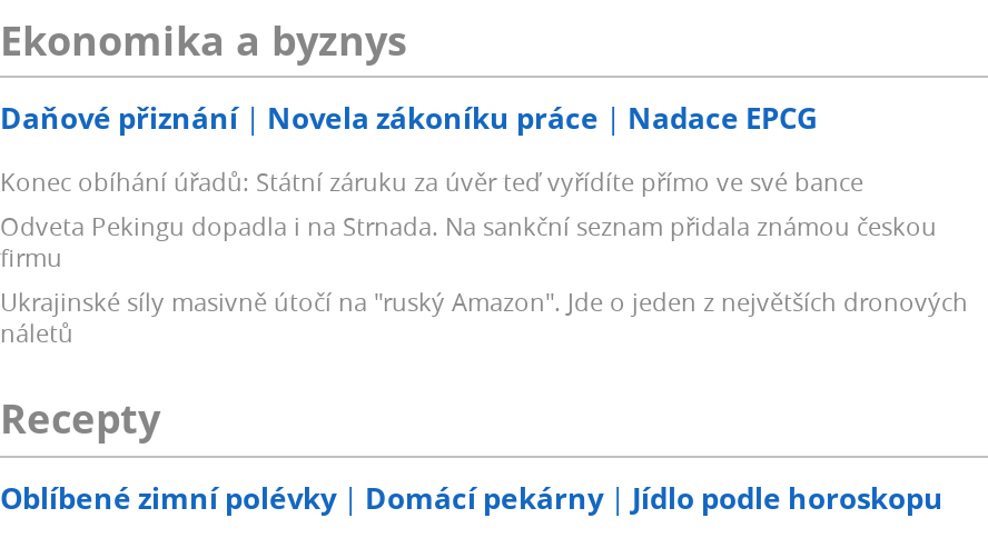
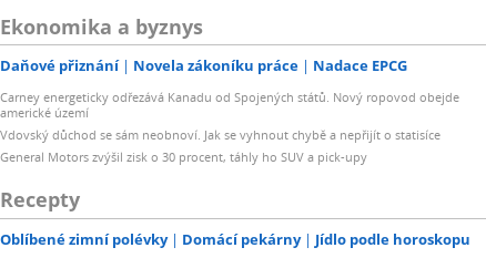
[0,165,968,349] Konec obíhání úřadů: Státní záruku za úvěr teď vyřídíte přímo ve své bance | Odveta Pekingu dopadla i na Strnada. Na sankční seznam přidala známou českou | firmu | Ukrajinské síly masivně útočí na "ruský Amazon". Jde o jeden z největších dronových | náletů -> [0,89,459,165] Carney energeticky odřezává Kanadu od Spojených států. Nový ropovod obejde | americké území | Vdovský důchod se sám neobnoví. Jak se vyhnout chybě a nepřijít o statisíce | General Motors zvýšil zisk o 30 procent, táhly ho SUV a pick-upy

